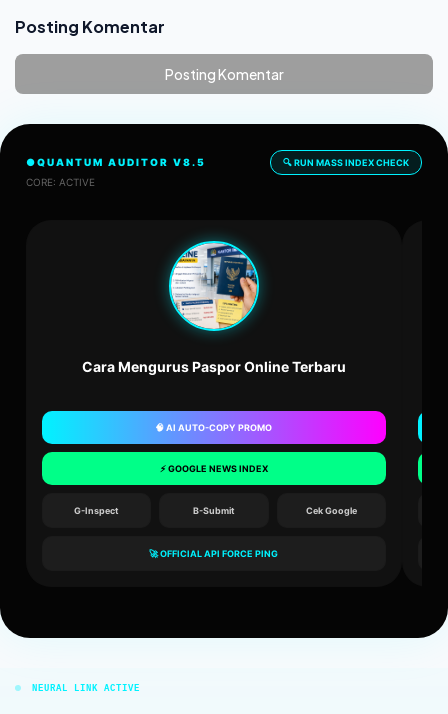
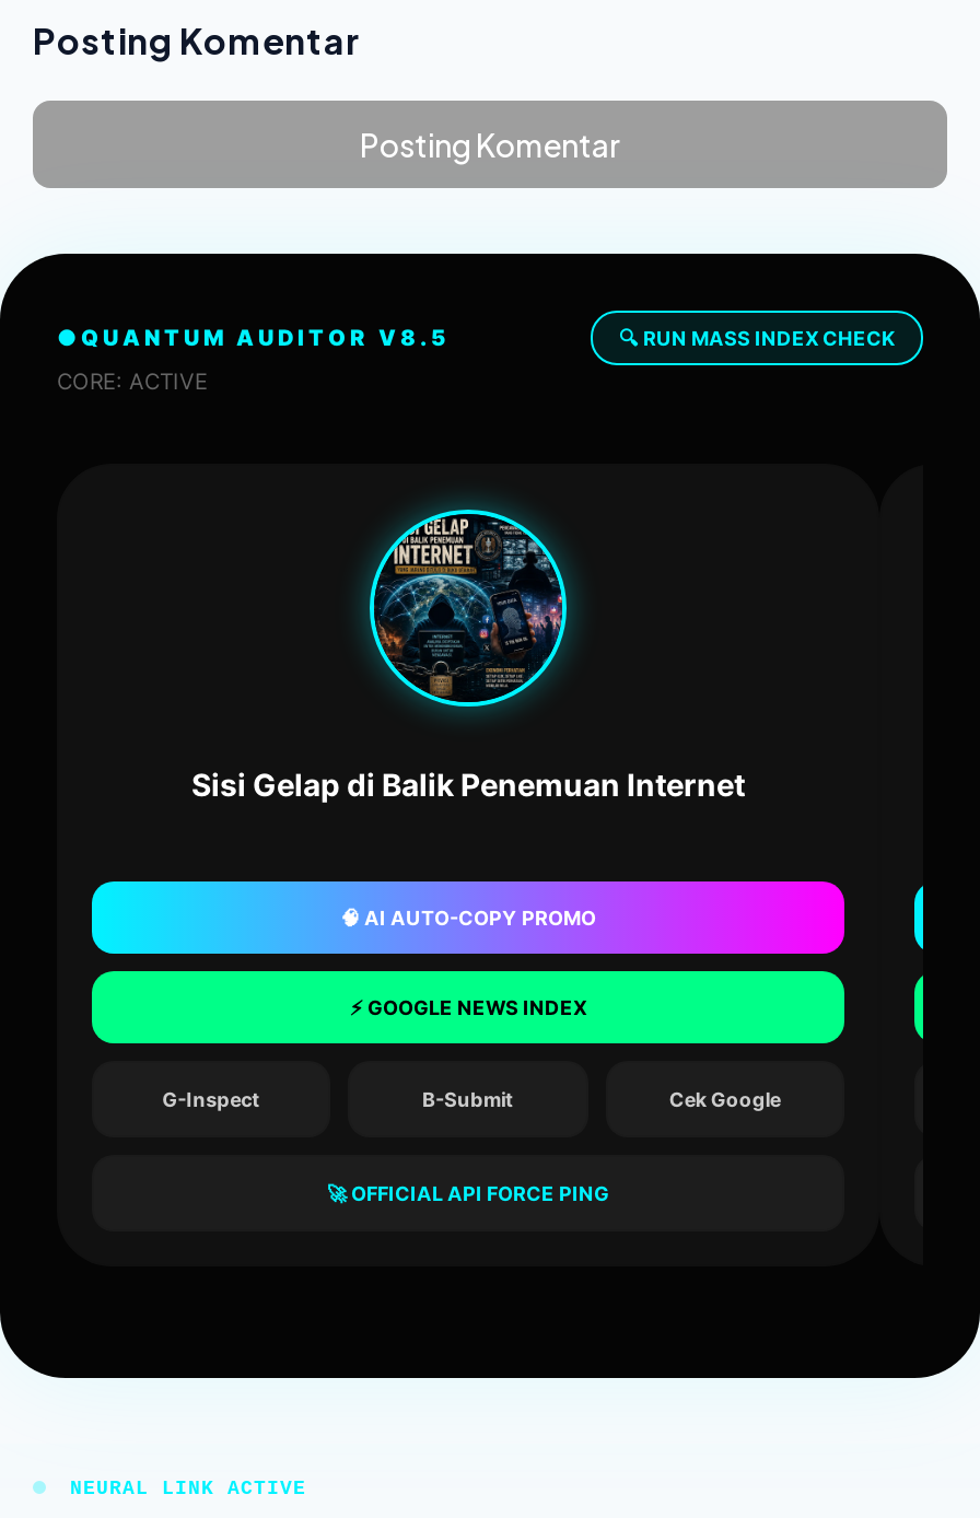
[82,242,346,375] [image] | Cara Mengurus Paspor Online Terbaru -> [191,513,745,804] [image] | Sisi Gelap di Balik Penemuan Internet

